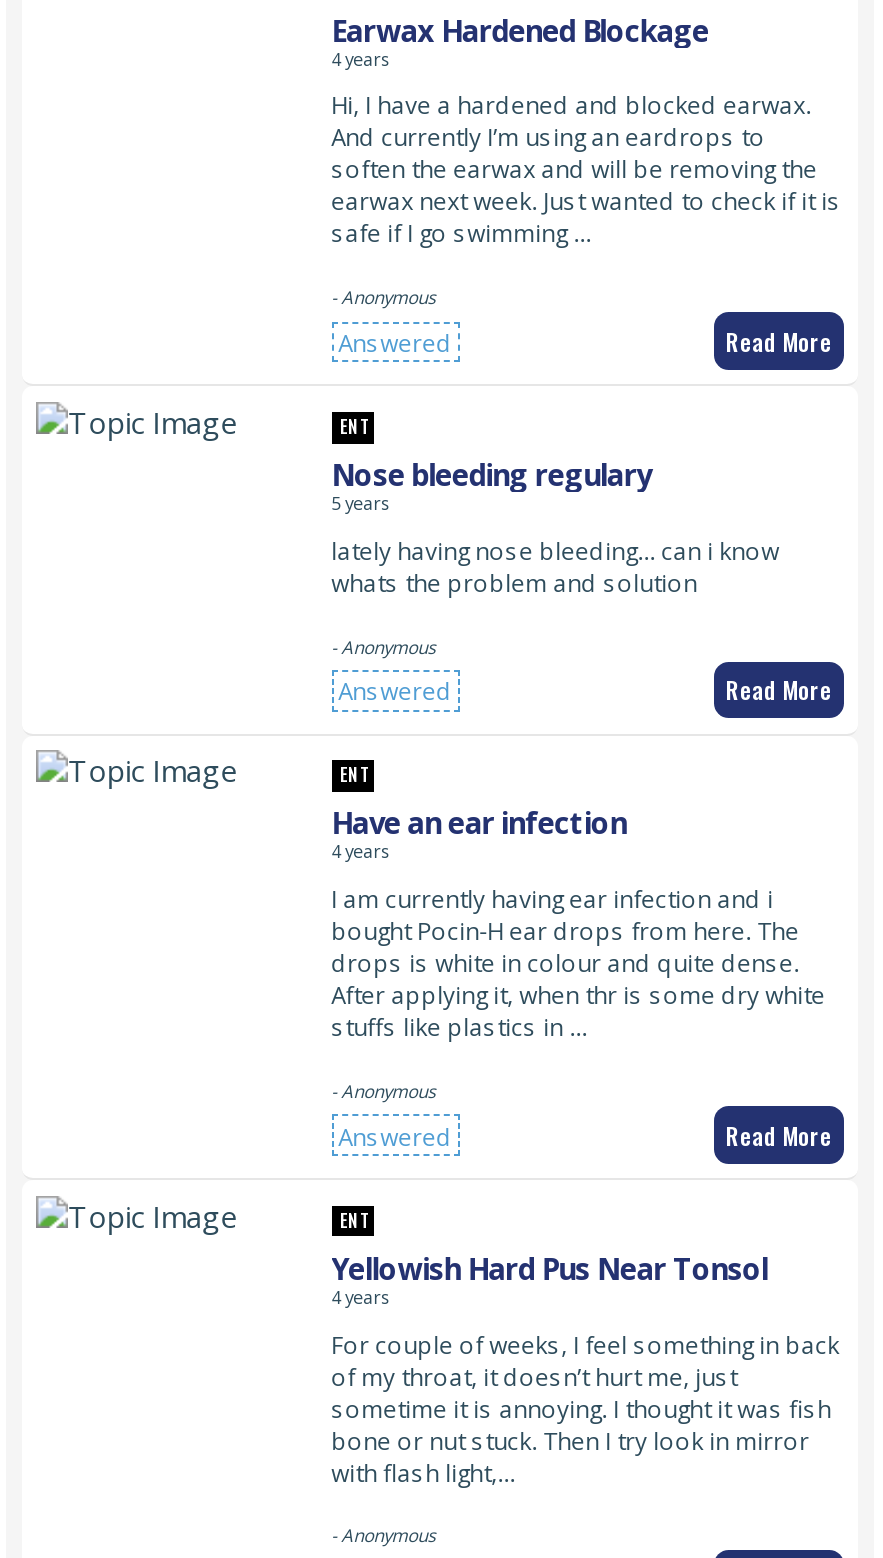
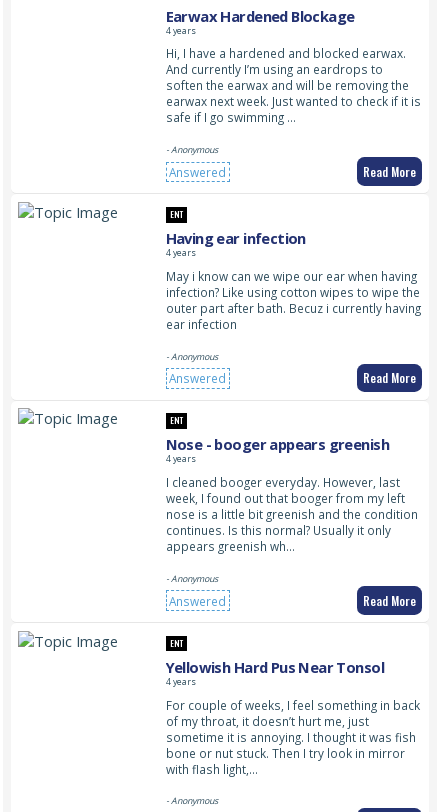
[331,454,651,516] Nose bleeding regulary | 5 years -> [166,228,306,259] Having ear infection | 4 years
[331,534,779,598] lately having nose bleeding… can i know | whats the problem and solution -> [166,268,421,332] May i know can we wipe our ear when having | infection? Like using cotton wipes to wipe the | outer part after bath. Becuz i currently having | ear infection
[331,803,626,843] Have an ear infection -> [166,434,389,454] Nose - booger appears greenish
[331,882,825,1042] I am currently having ear infection and i | bought Pocin-H ear drops from here. The | drops is white in colour and quite dense. | After applying it, when thr is some dry white | stuffs like plastics in … -> [166,474,418,554] I cleaned booger everyday. However, last | week, I found out that booger from my left | nose is a little bit greenish and the condition | continues. Is this normal? Usually it only | appears greenish wh…

